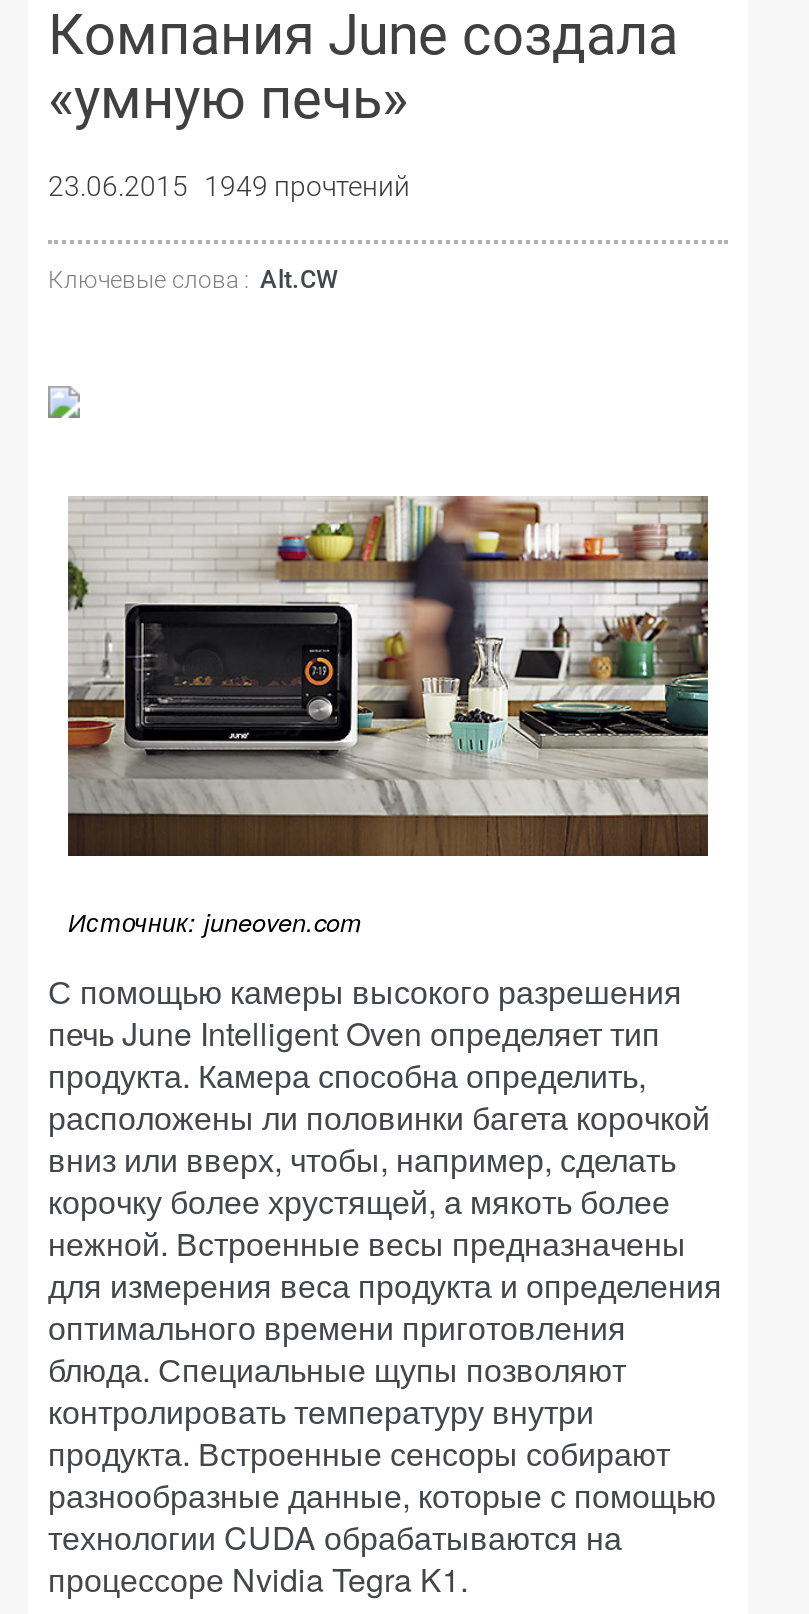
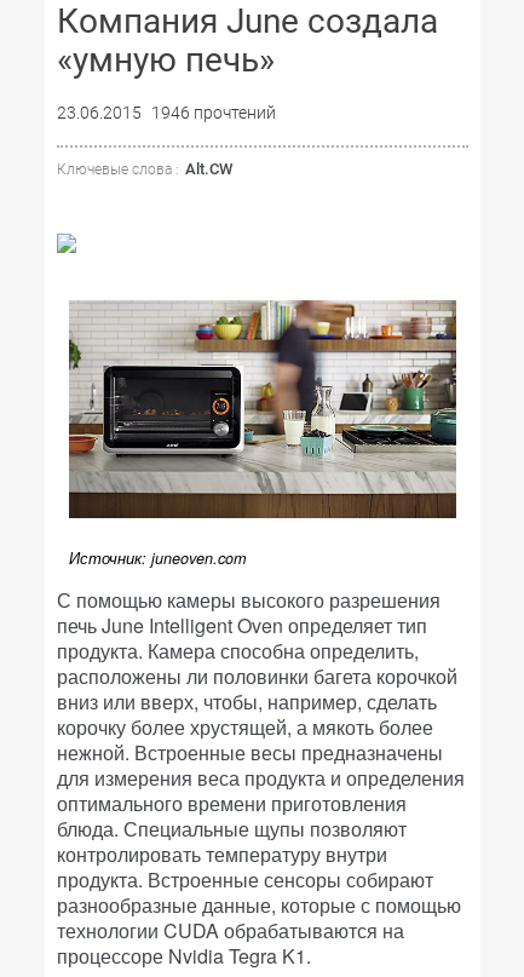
[48,170,410,202] 23.06.2015 1949 прочтений -> [57,103,276,122] 23.06.2015 1946 прочтений

